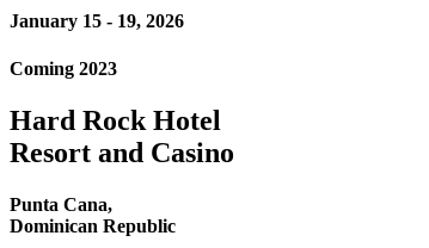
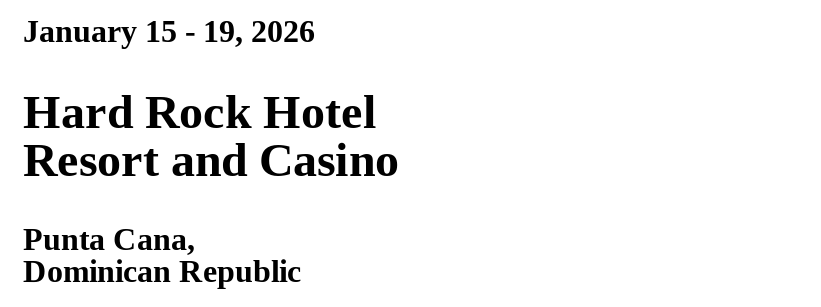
[10,58,117,78] Coming 2023 -> none

